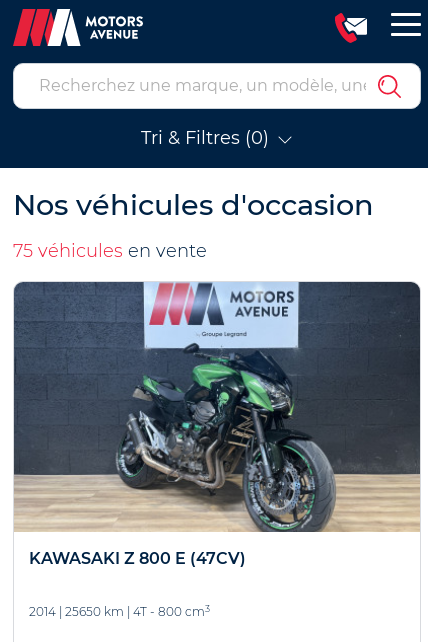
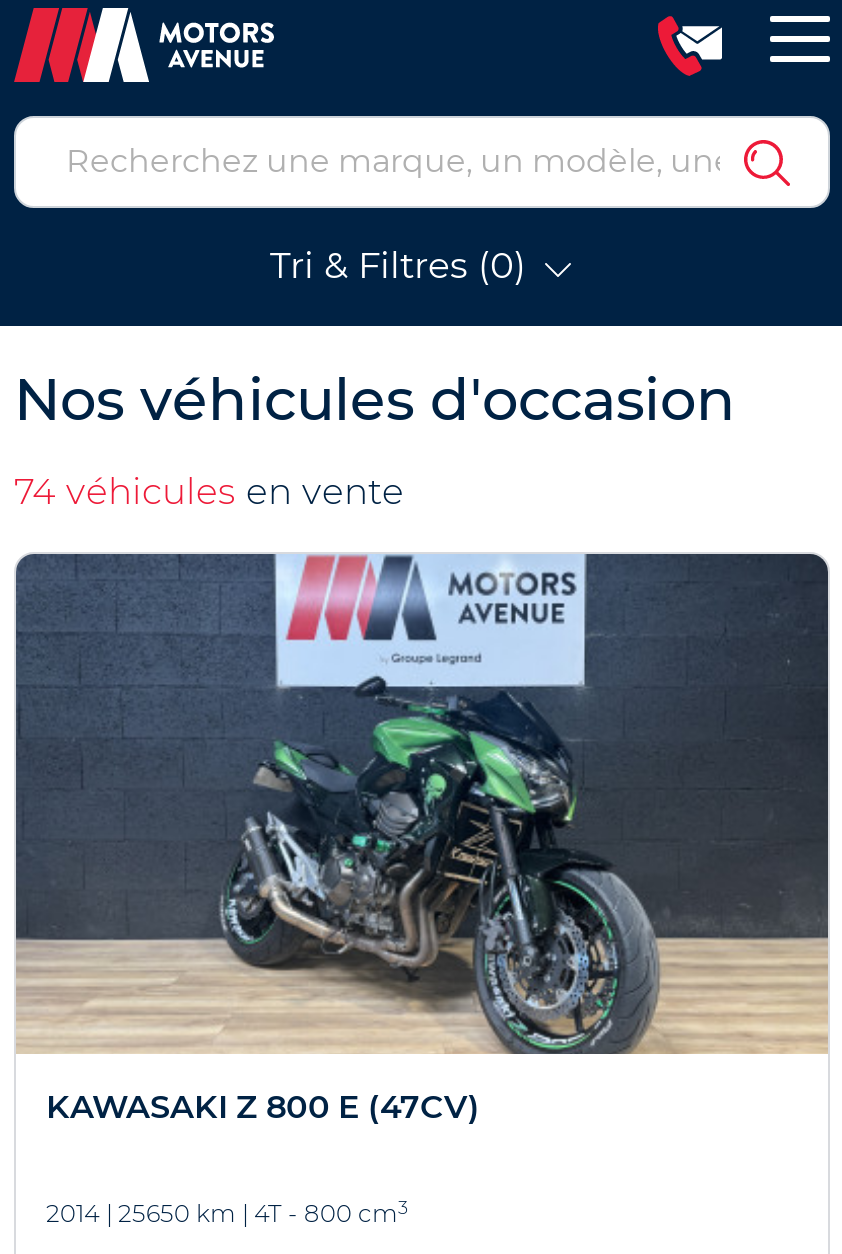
[13,240,207,262] 75 véhicules en vente -> [14,470,404,514] 74 véhicules en vente

